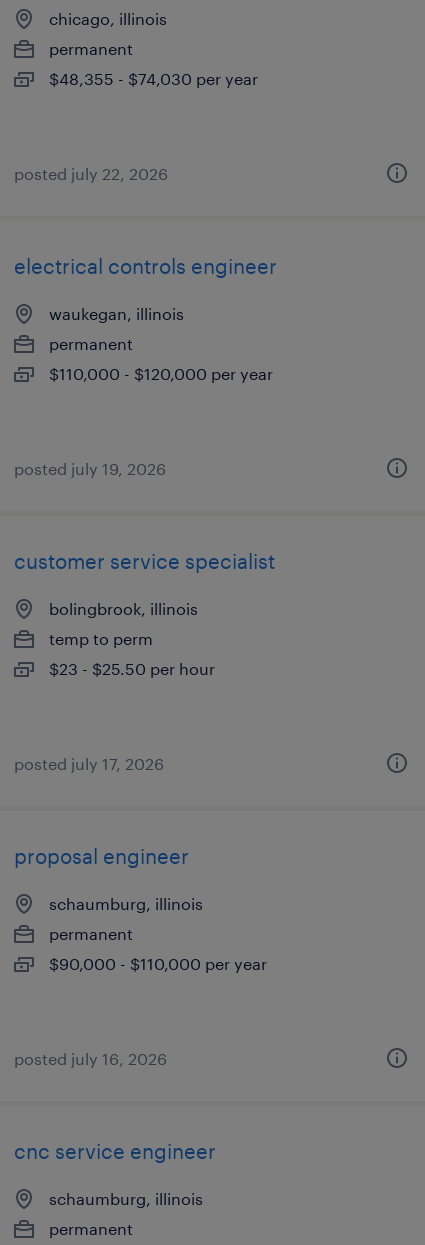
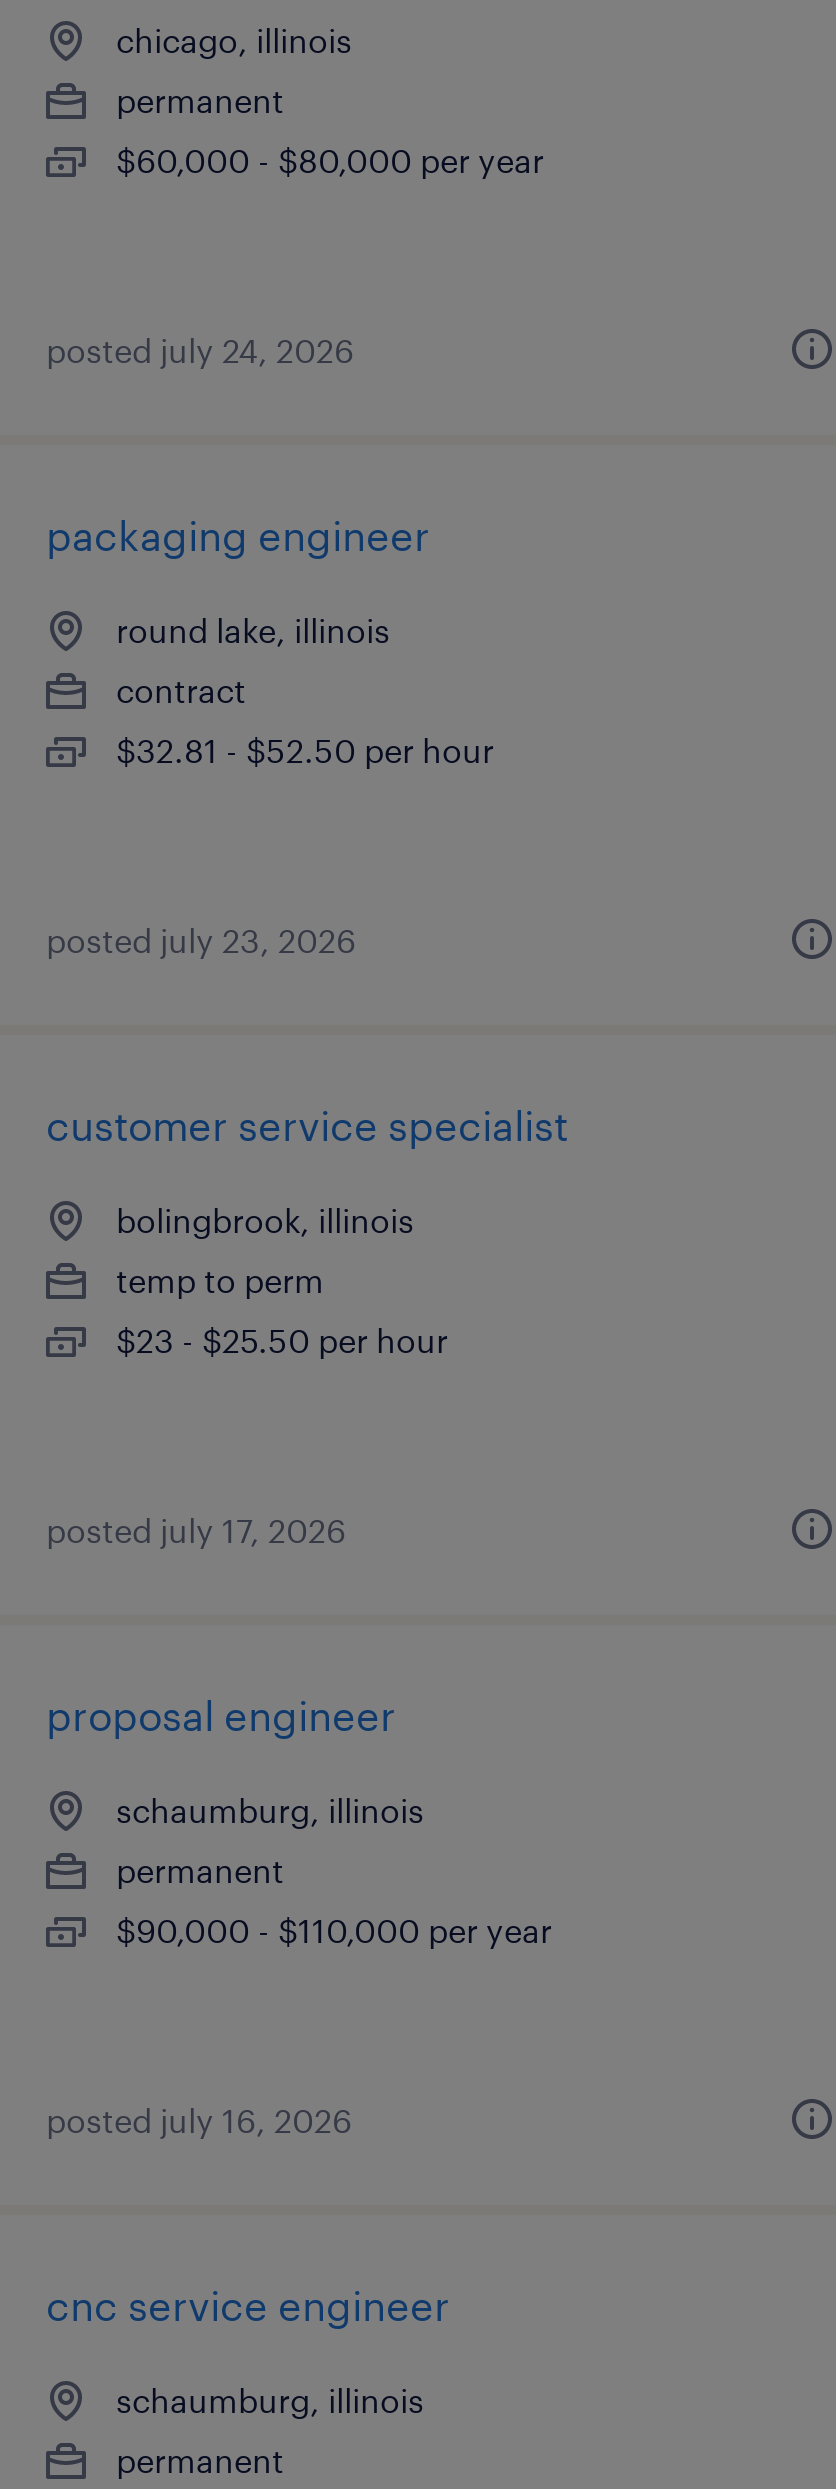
[49,69,258,88] $48,355 - $74,030 per year -> [116,141,544,179] $60,000 - $80,000 per year
[14,164,168,183] posted july 22, 2026 -> [46,331,354,369] posted july 24, 2026
[14,254,277,278] electrical controls engineer -> [46,511,430,559] packaging engineer
[49,304,184,323] waukegan, illinois -> [116,611,390,649] round lake, illinois
[49,334,133,353] permanent -> [116,671,246,709] contract
[49,364,273,383] $110,000 - $120,000 per year -> [116,731,494,769] $32.81 - $52.50 per hour
[14,459,166,478] posted july 19, 2026 -> [46,921,356,959] posted july 23, 2026

